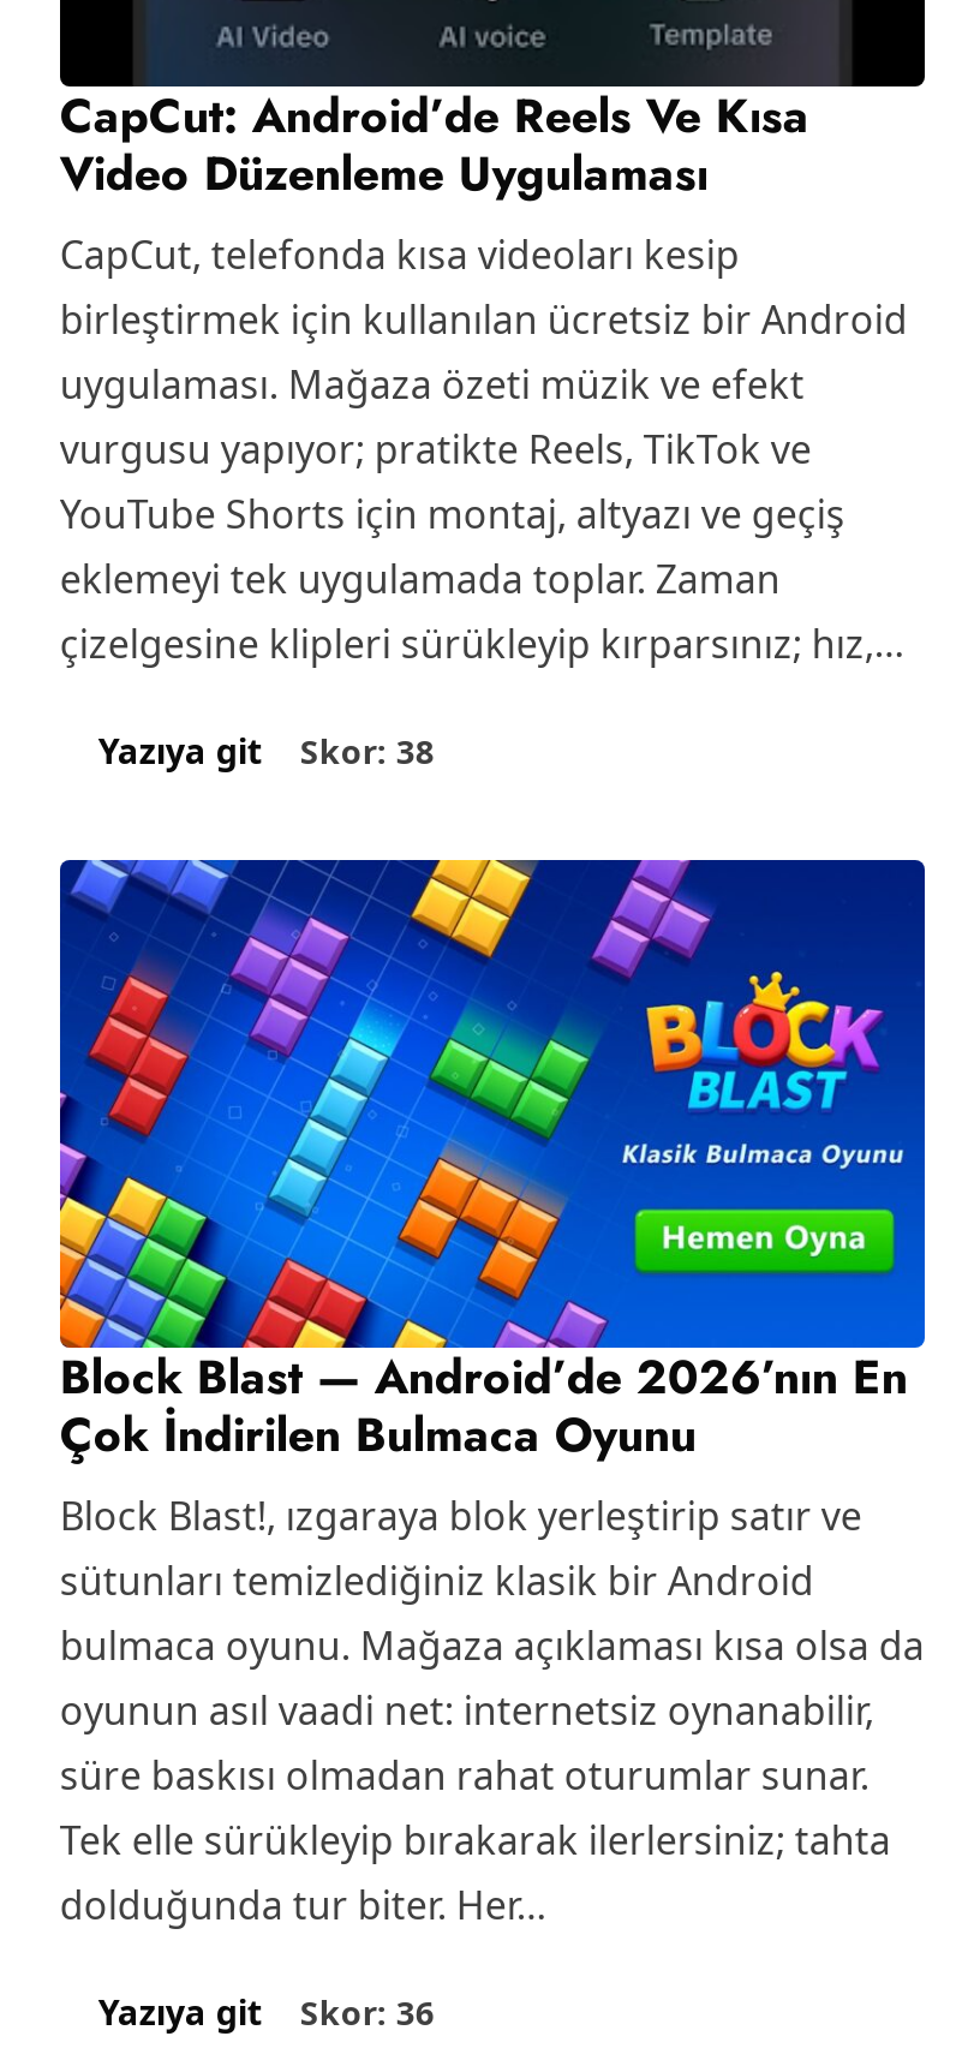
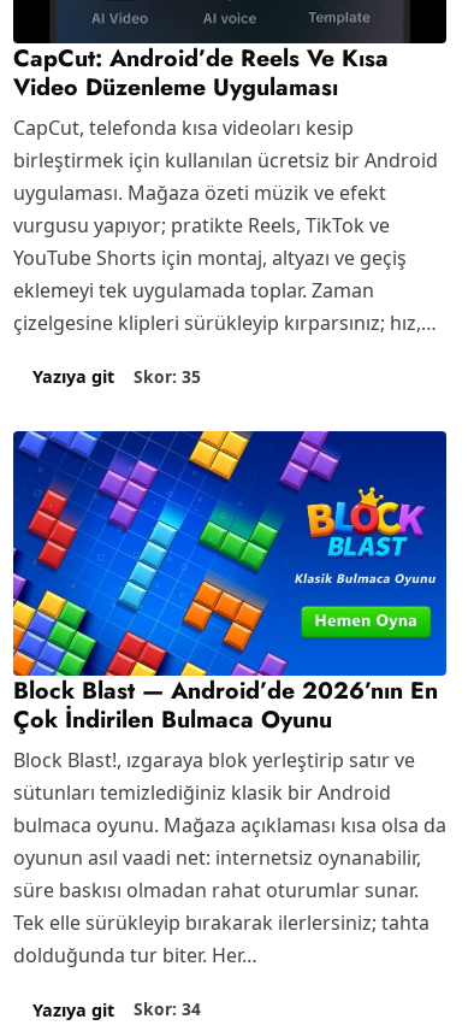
[98,727,434,774] Yazıya git Skor: 38 -> [32,365,201,388] Yazıya git Skor: 35
[98,1989,434,2035] Yazıya git Skor: 36 -> [32,998,201,1021] Yazıya git Skor: 34

